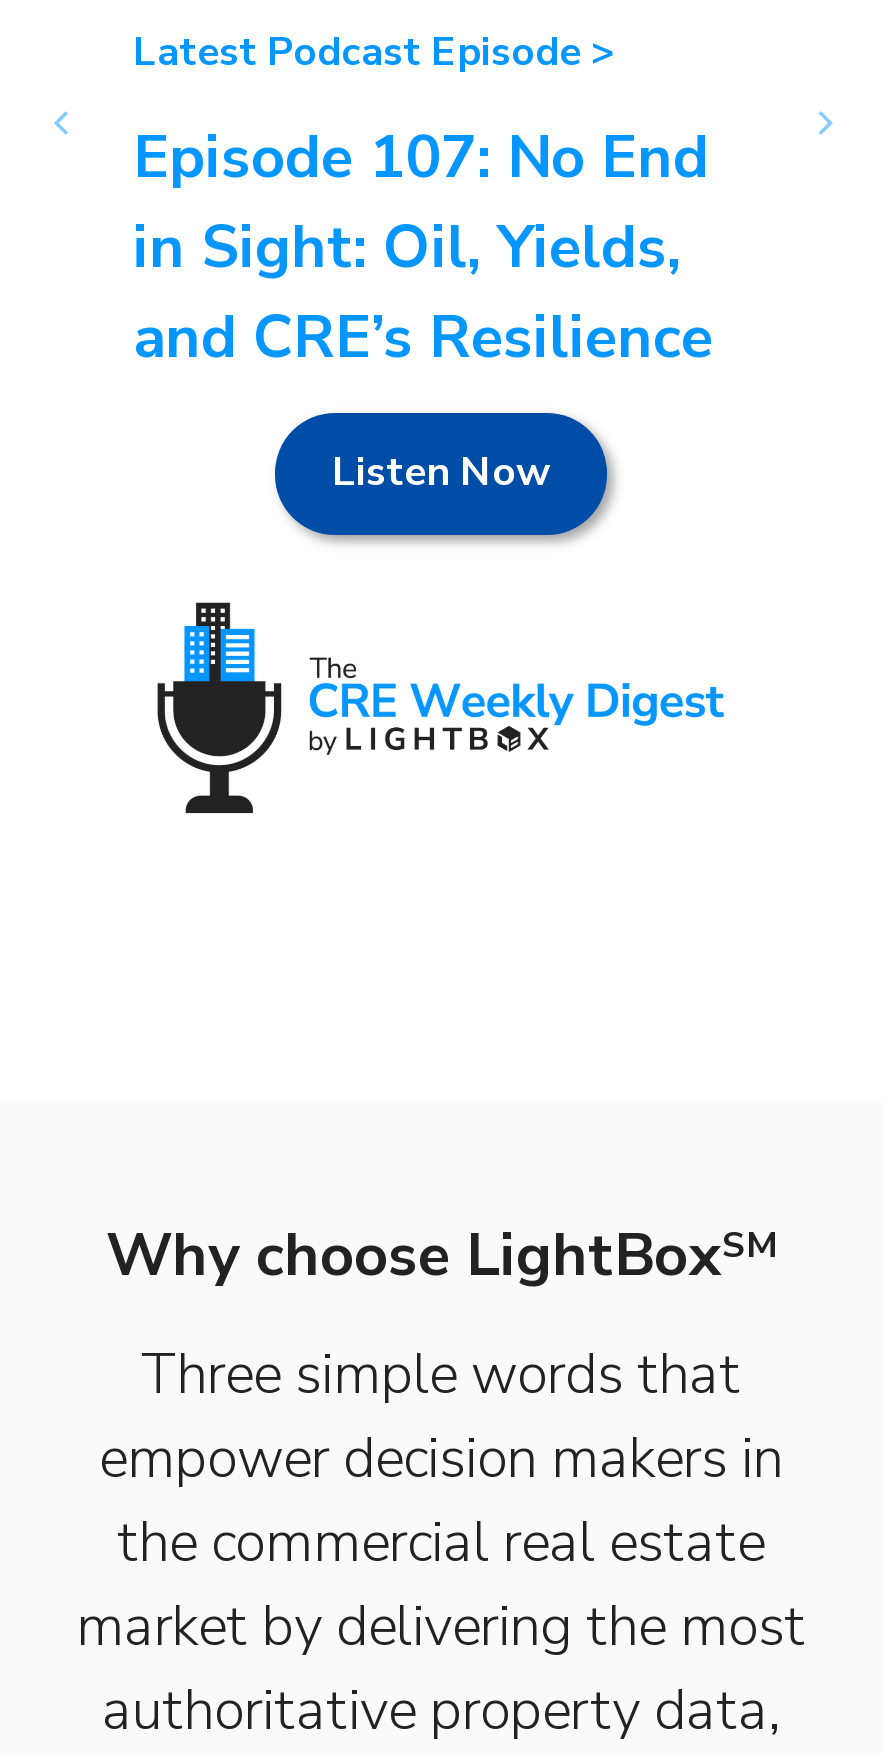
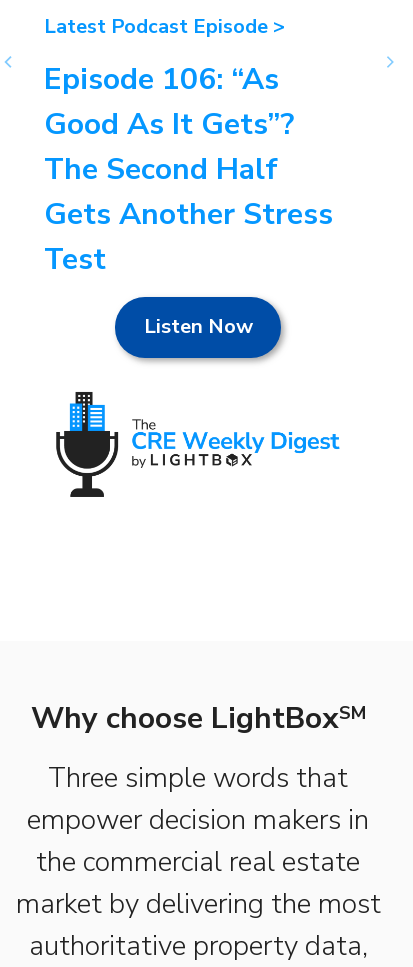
[133,116,713,378] Episode 107: No End | in Sight: Oil, Yields, | and CRE’s Resilience -> [44,58,333,279] Episode 106: “As | Good As It Gets”? | The Second Half | Gets Another Stress | Test

